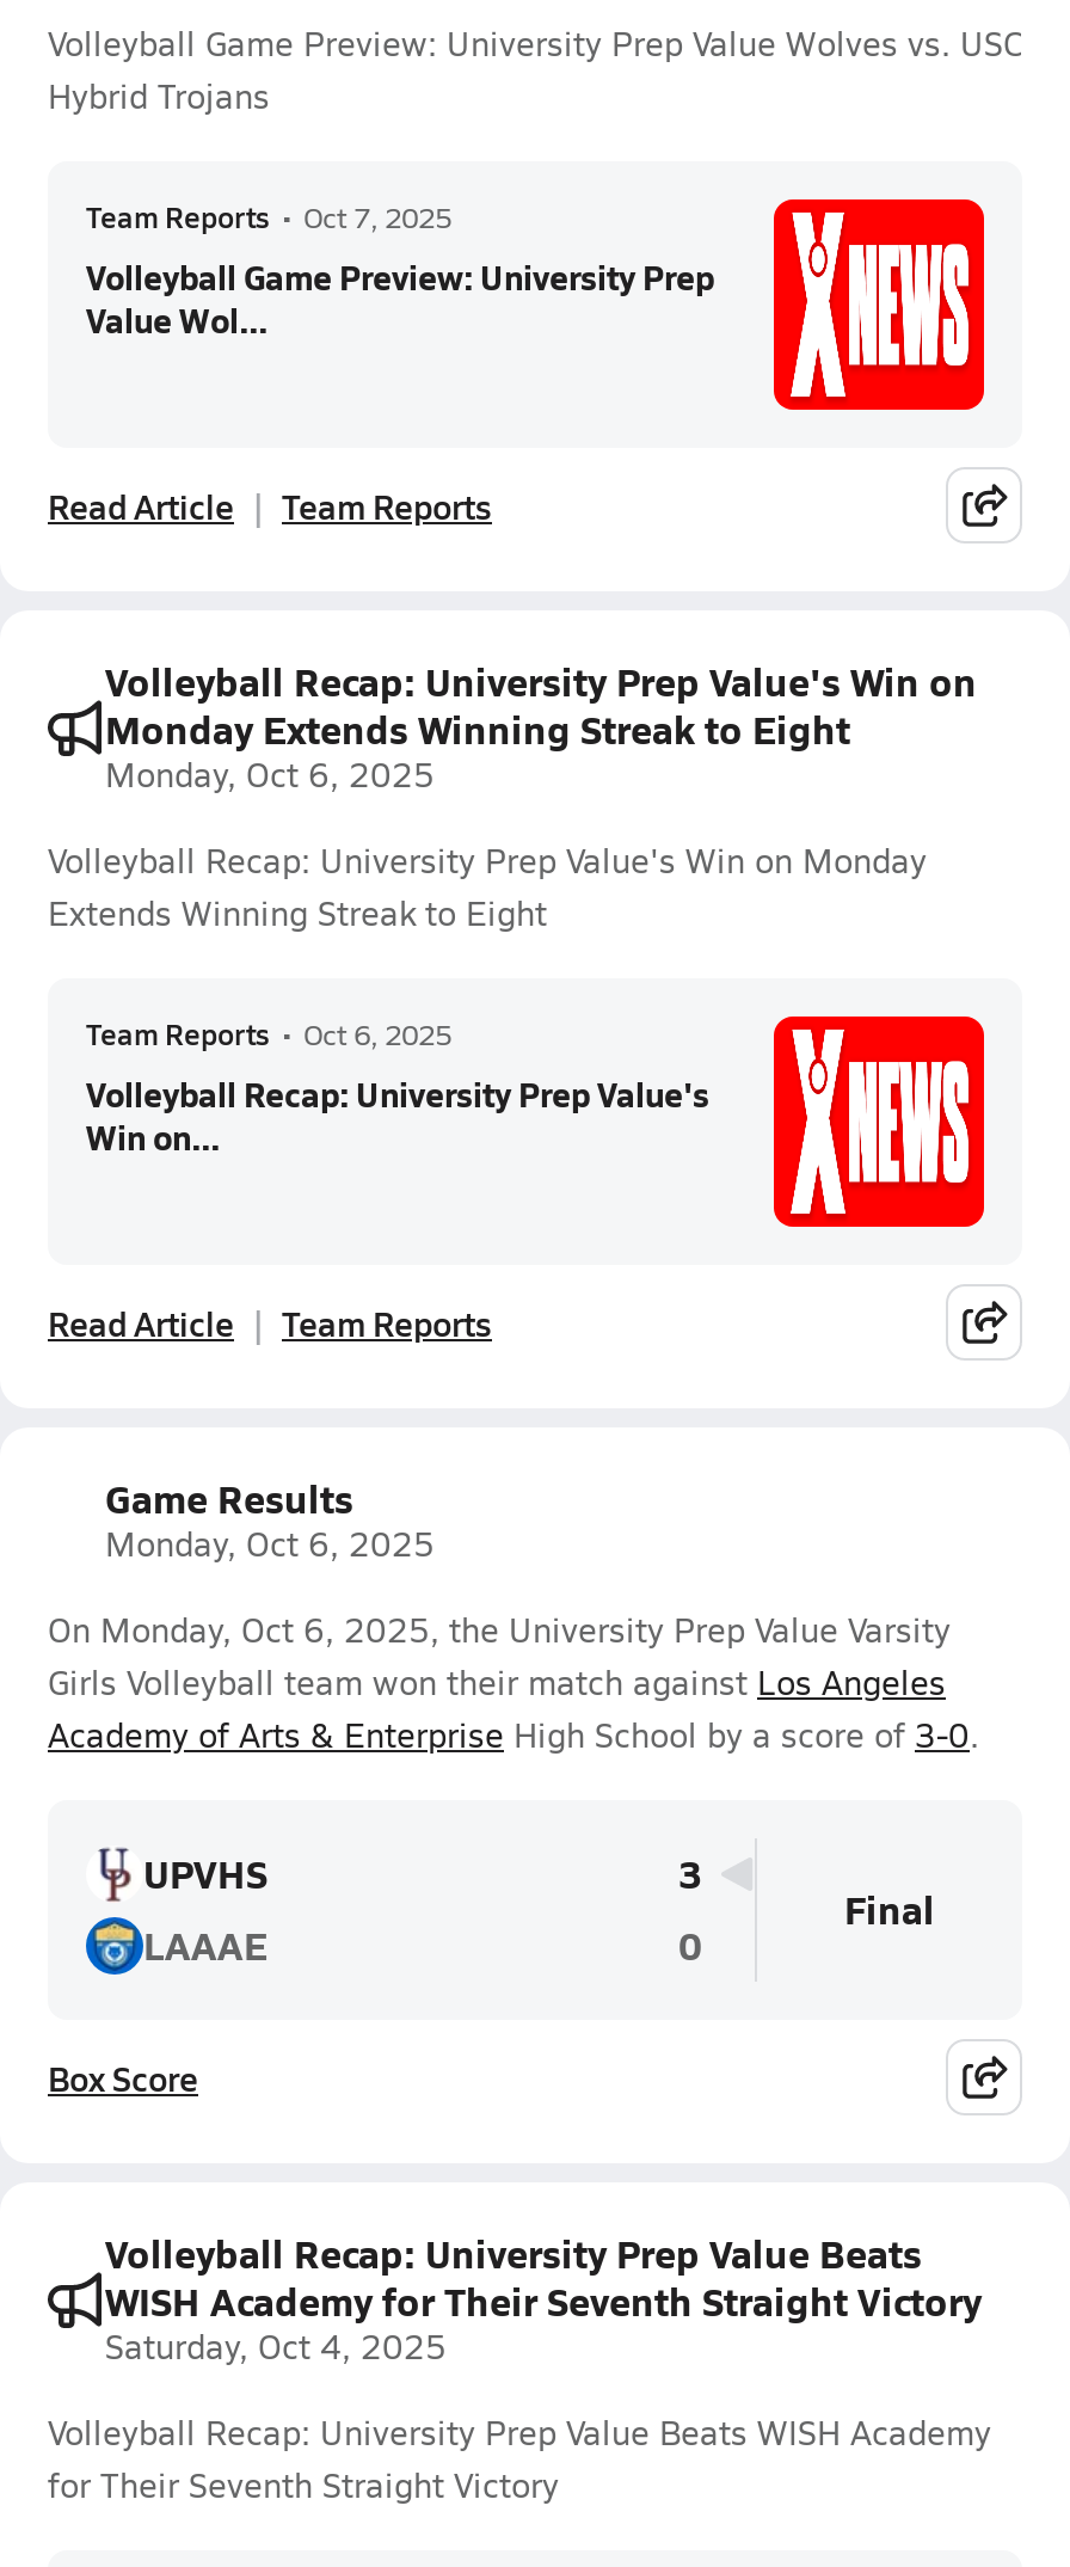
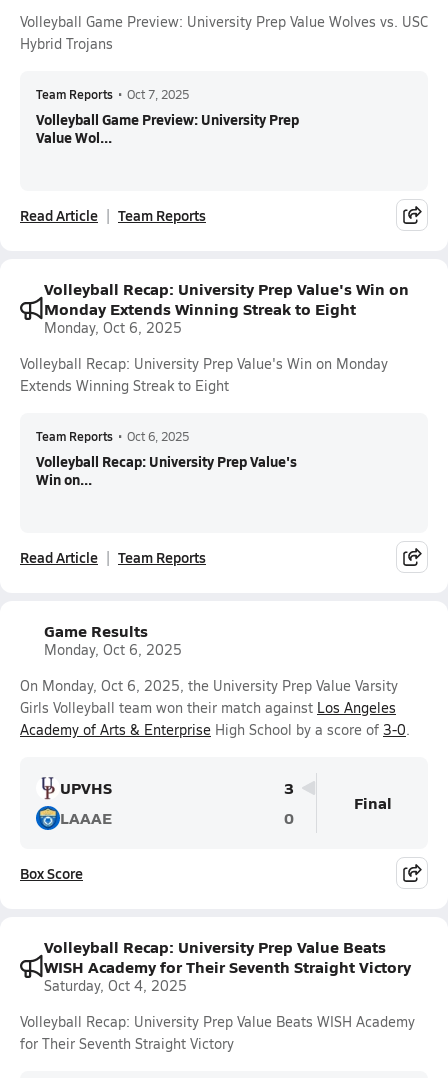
[771,197,986,412] [image] -> none
[771,1014,986,1229] [image] -> none

